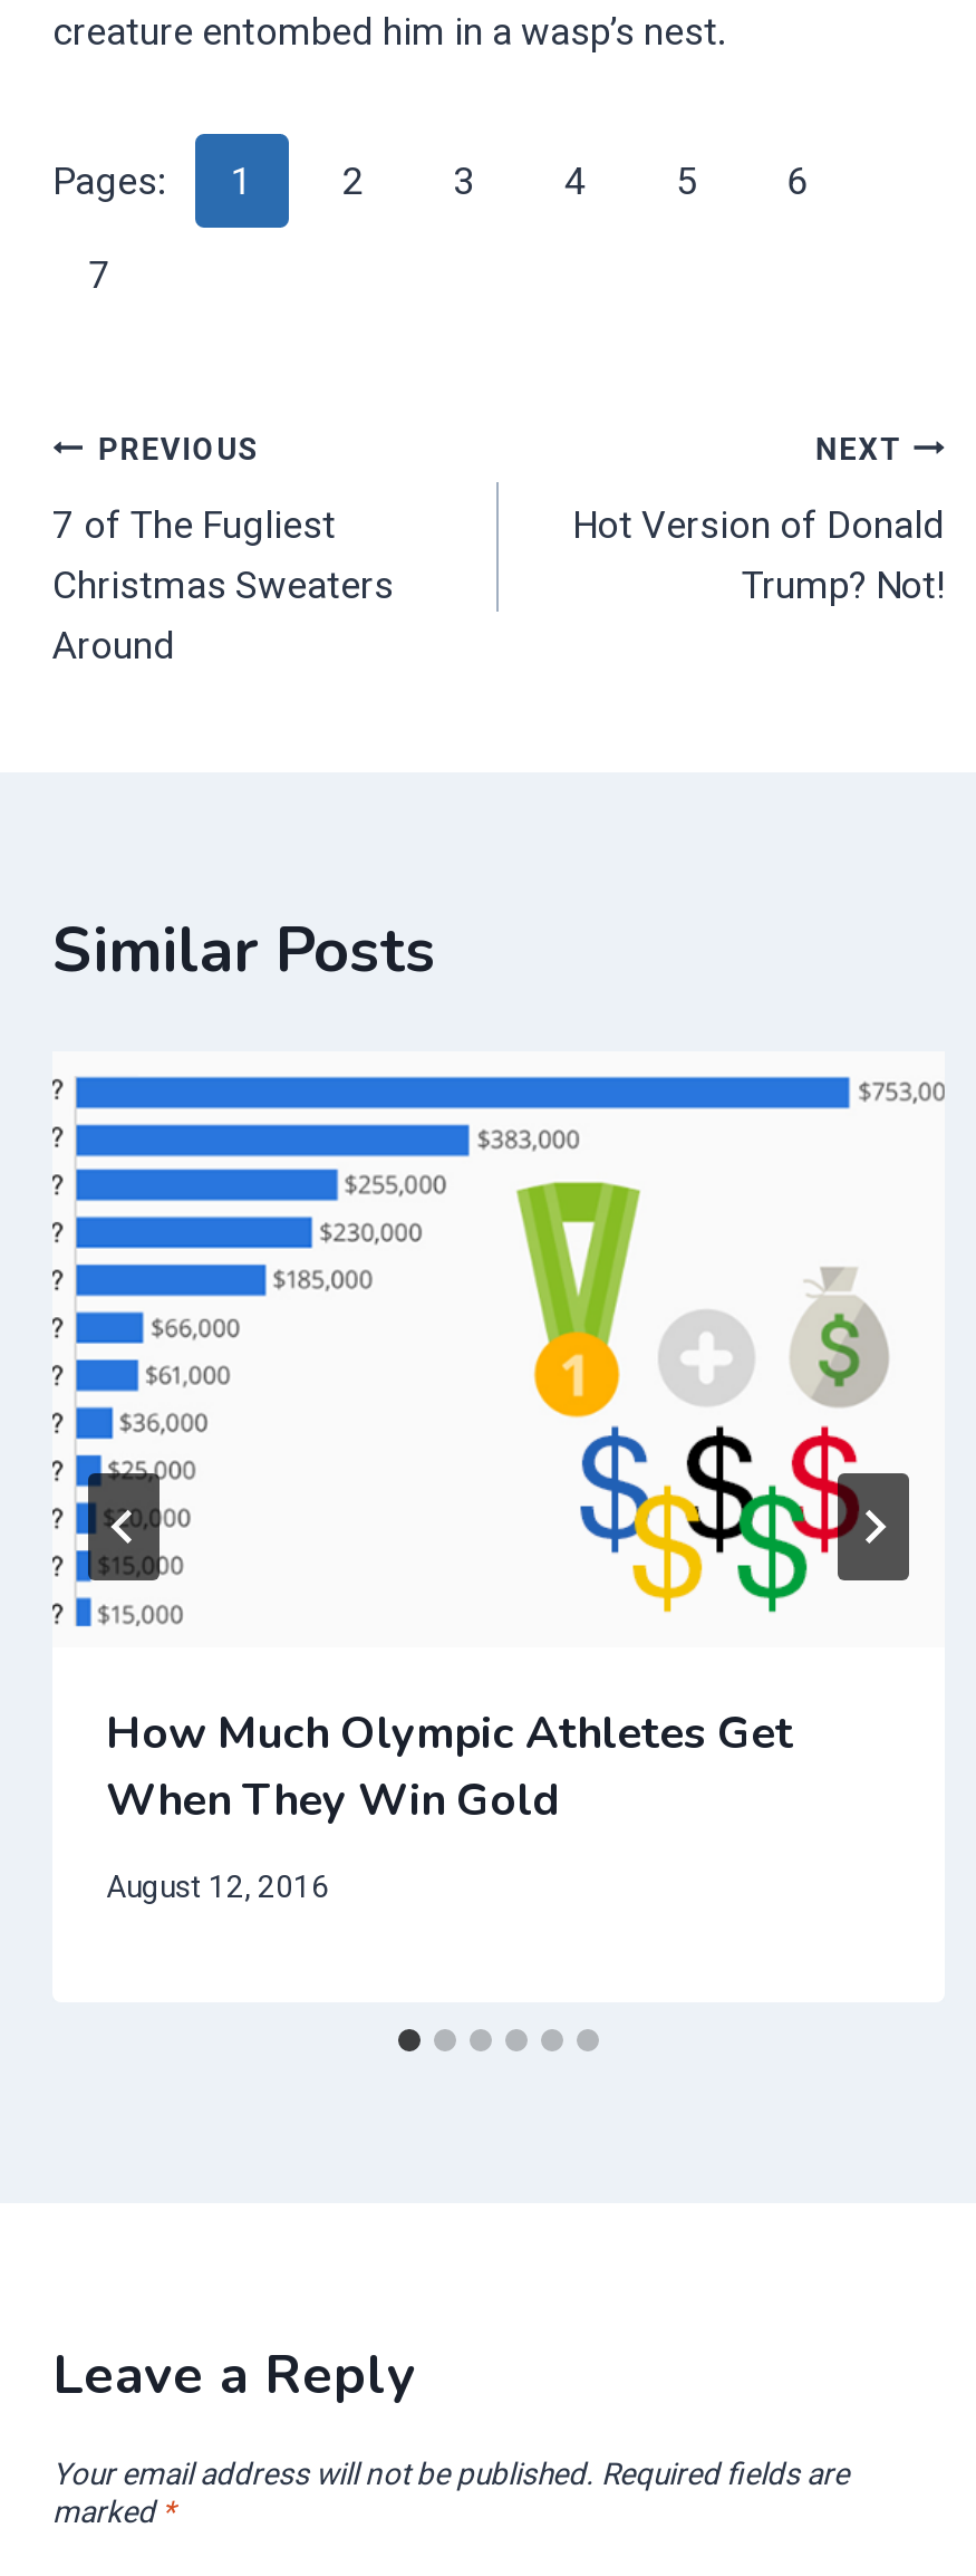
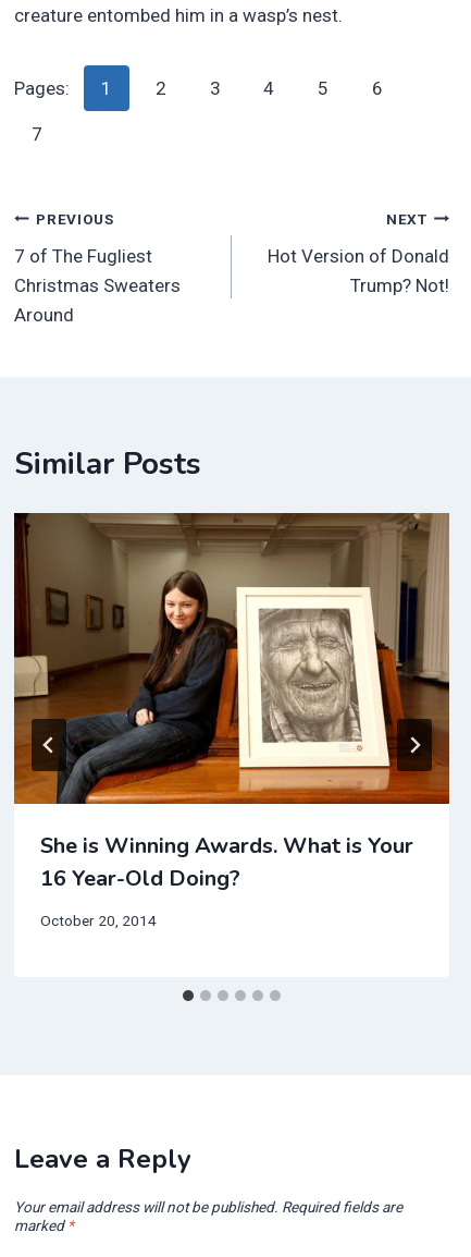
[52,1051,945,1830] [image] | How Much Olympic Athletes Get | When They Win Gold -> [13,512,450,893] [image] | She is Winning Awards. What is Your | 16 Year-Old Doing?
[106,1869,329,1905] August 12, 2016 -> [40,912,157,930] October 20, 2014

